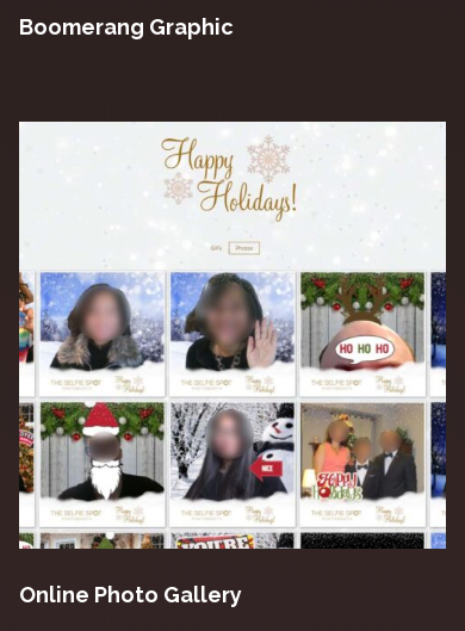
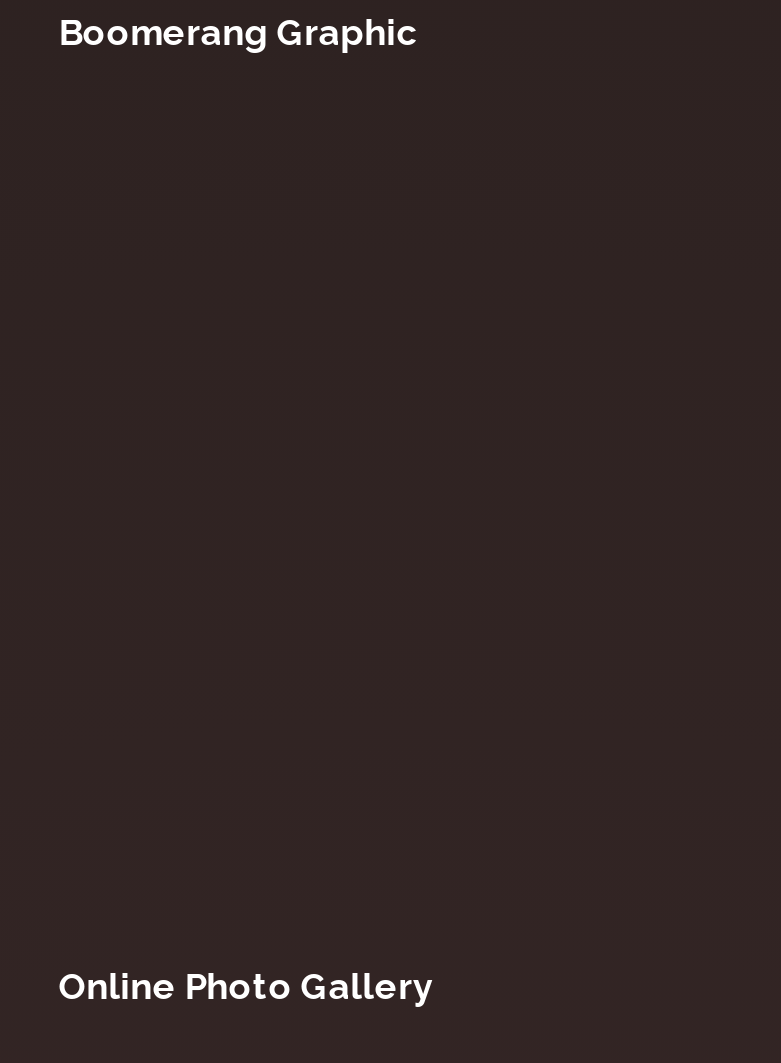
[18,120,447,550] [image] -> none

